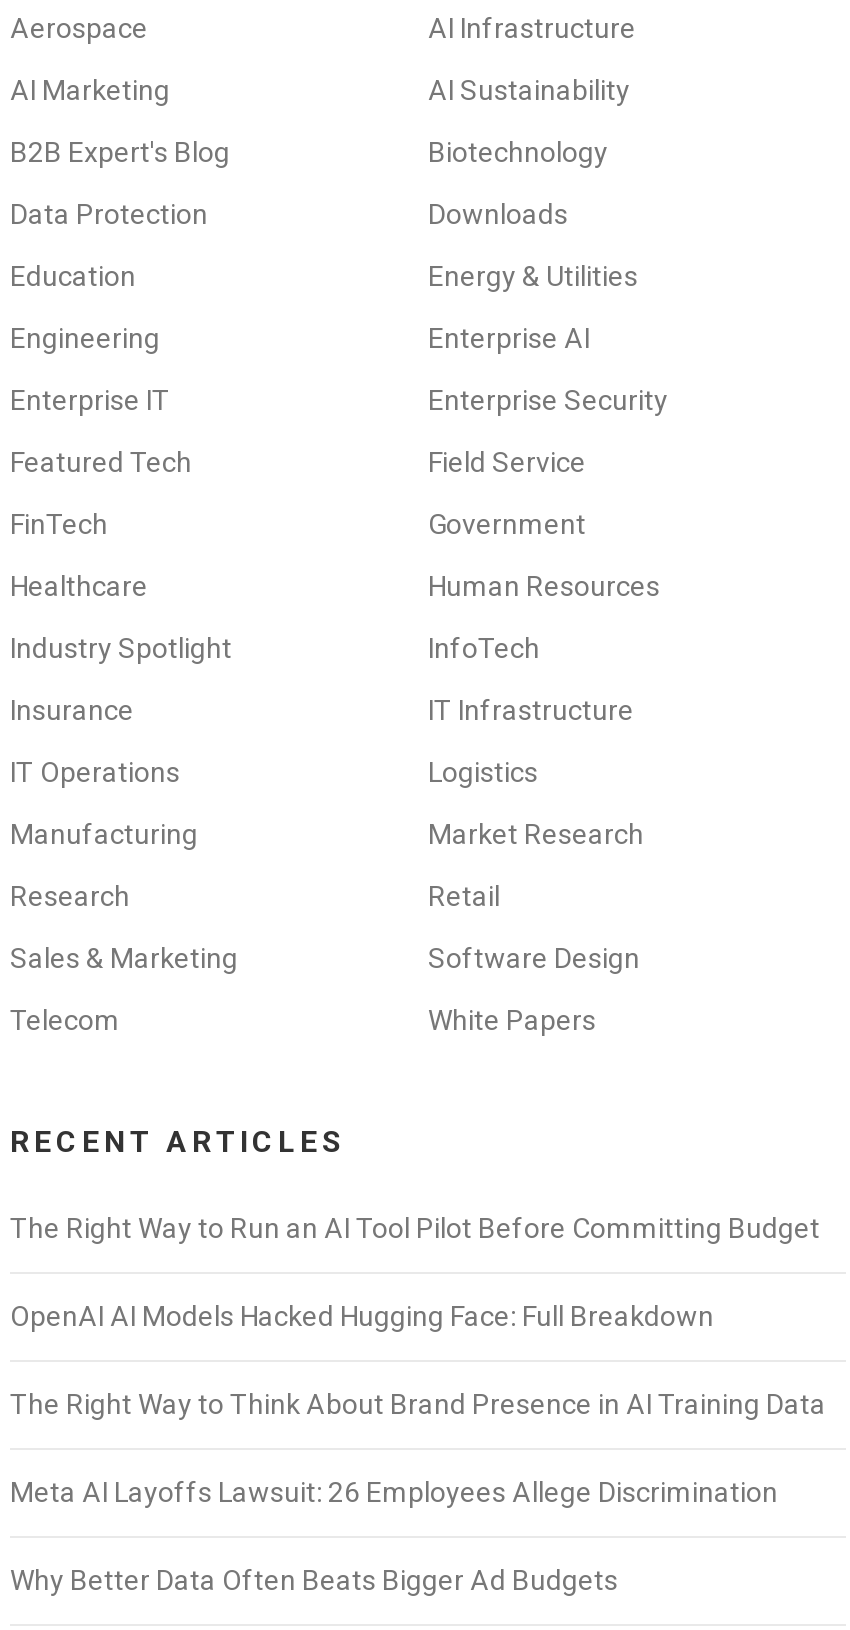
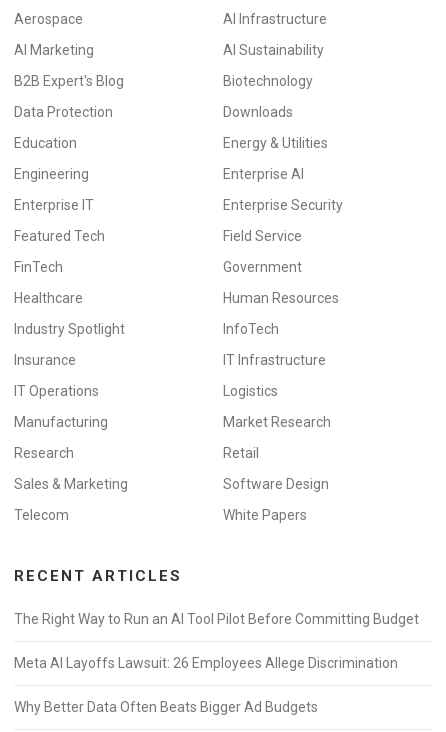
[10,1300,826,1420] OpenAI AI Models Hacked Hugging Face: Full Breakdown | The Right Way to Think About Brand Presence in AI Training Data -> none

